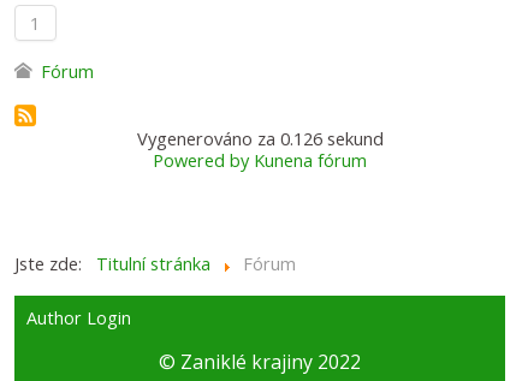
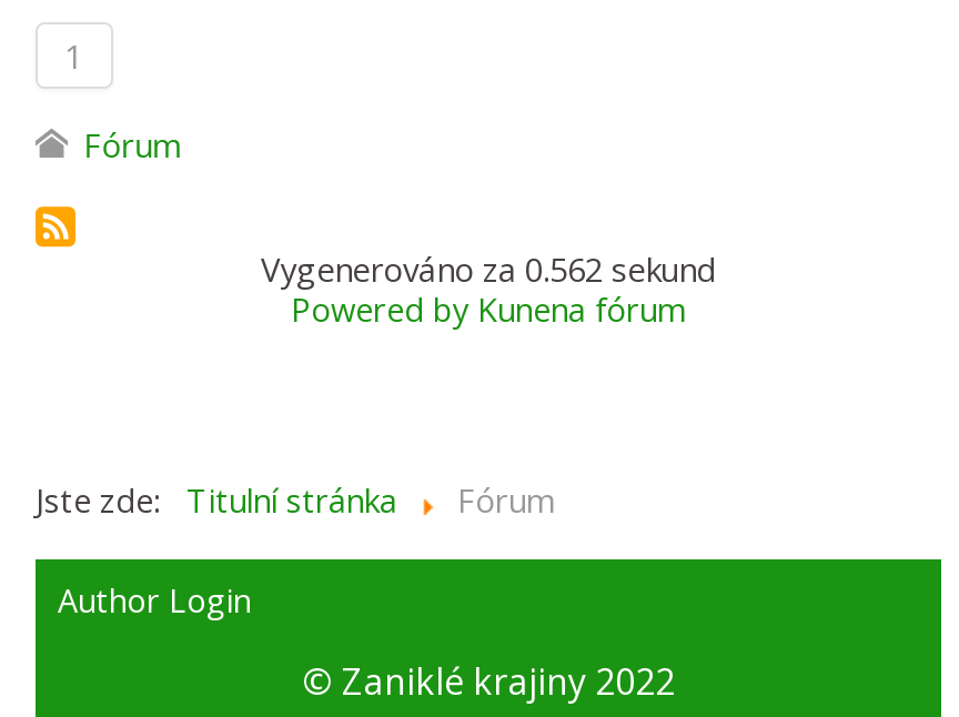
[137,127,383,151] Vygenerováno za 0.126 sekund -> [261,247,716,291] Vygenerováno za 0.562 sekund

